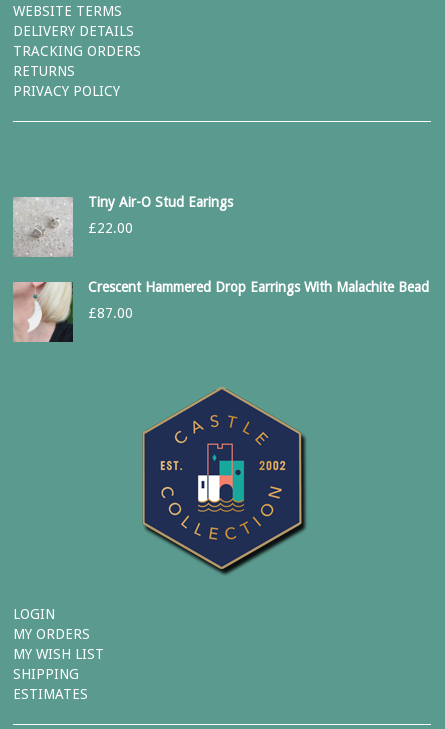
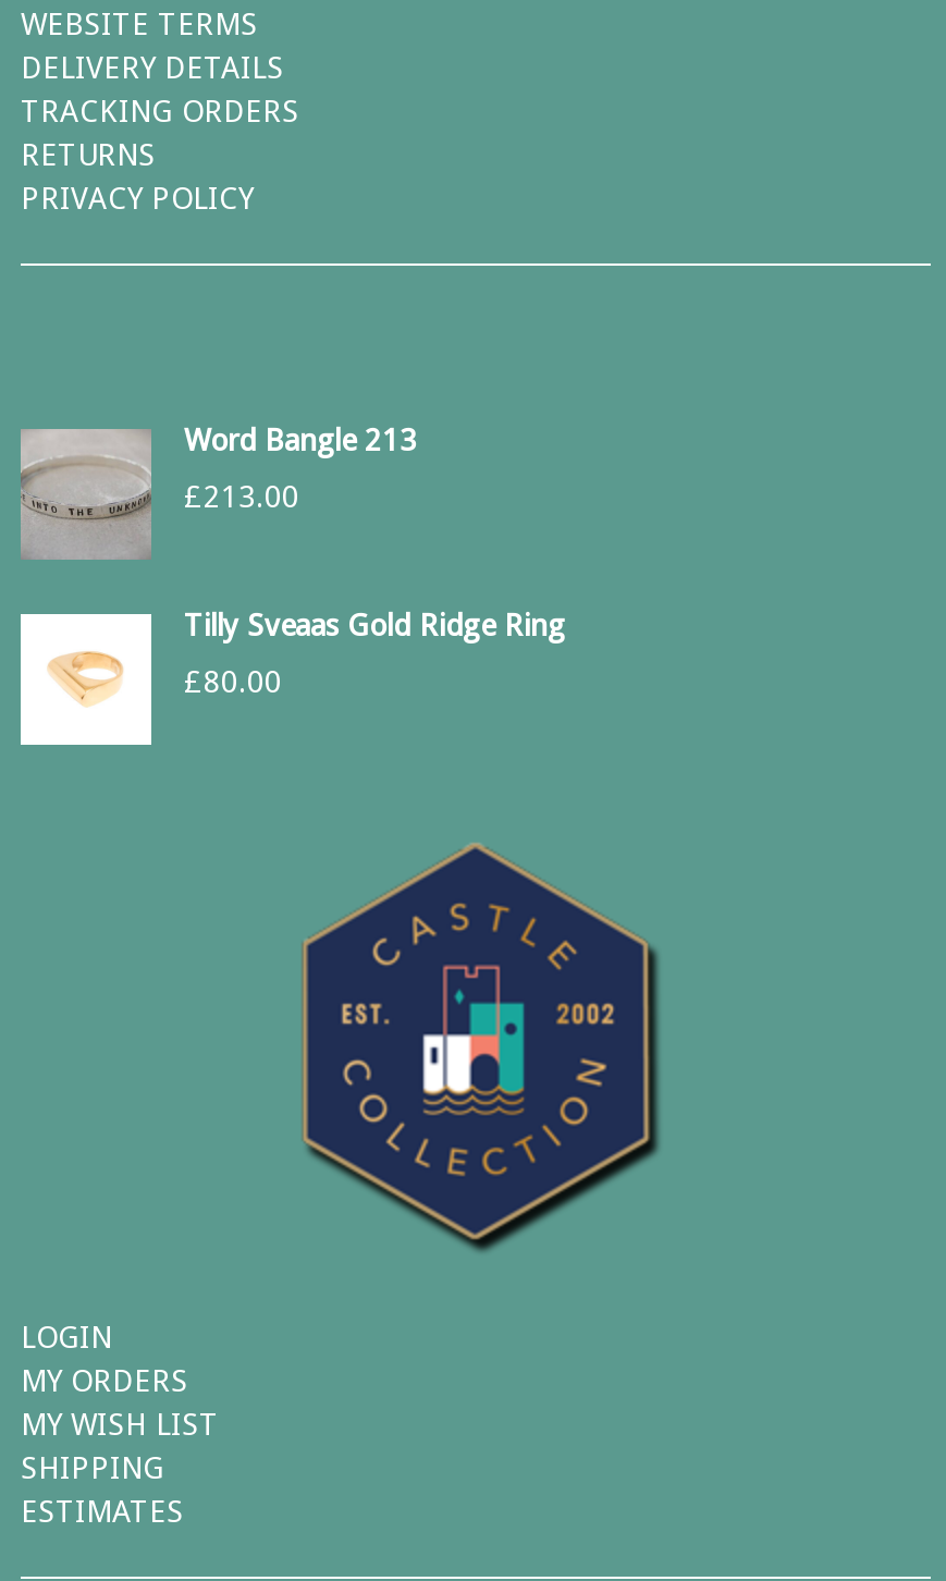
[12,194,233,256] [image] | Tiny Air-O Stud Earings -> [21,422,417,551] [image] | Word Bangle 213
[88,220,133,236] £22.00 -> [184,479,299,514] £213.00
[12,279,429,343] [image] | Crescent Hammered Drop Earrings With Malachite Bead -> [19,608,565,747] [image] | Tilly Sveaas Gold Ridge Ring
[88,305,133,321] £87.00 -> [184,664,282,699] £80.00

